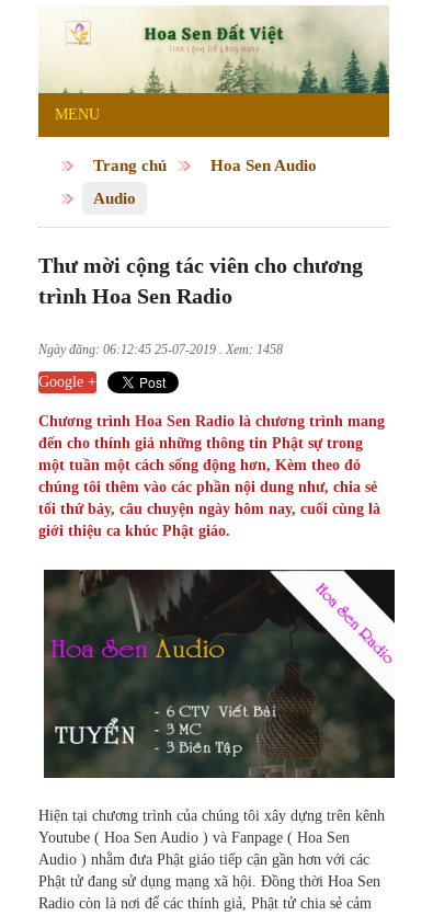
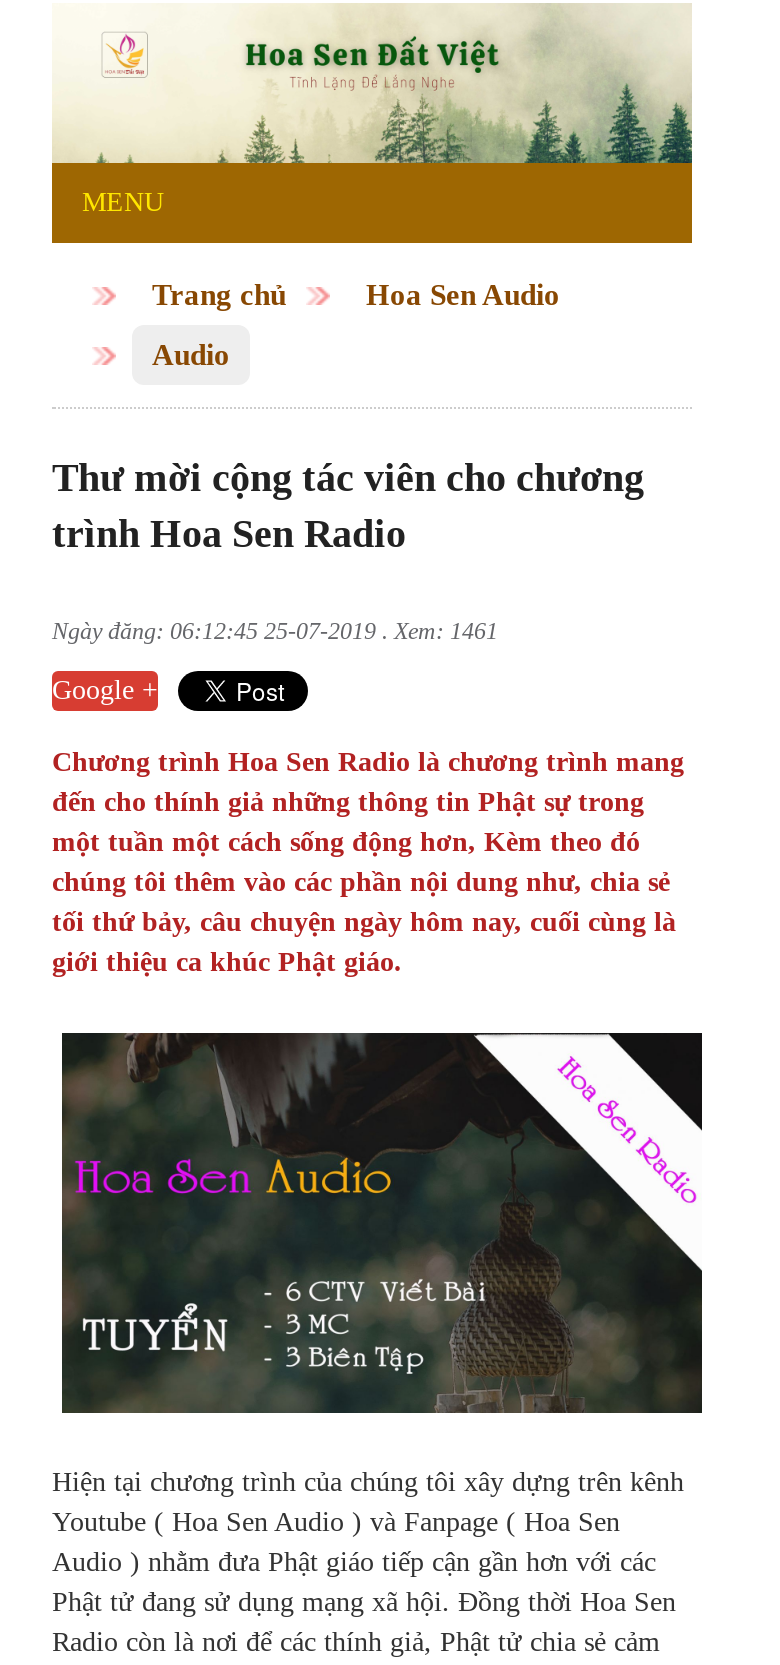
[38,342,283,358] Ngày đăng: 06:12:45 25-07-2019 . Xem: 1458 -> [52,618,498,646] Ngày đăng: 06:12:45 25-07-2019 . Xem: 1461

